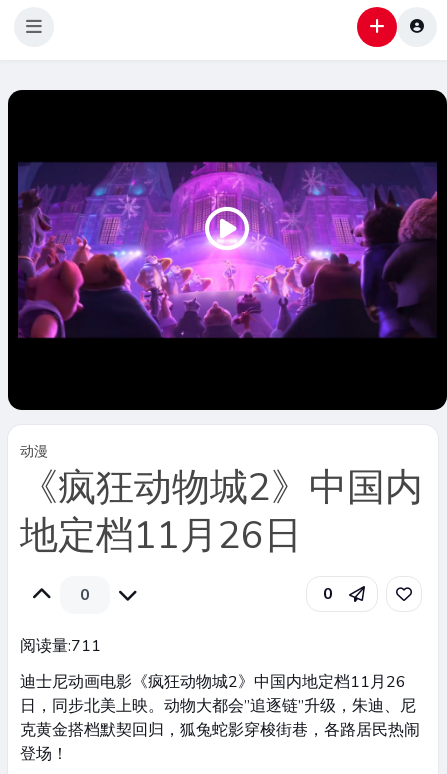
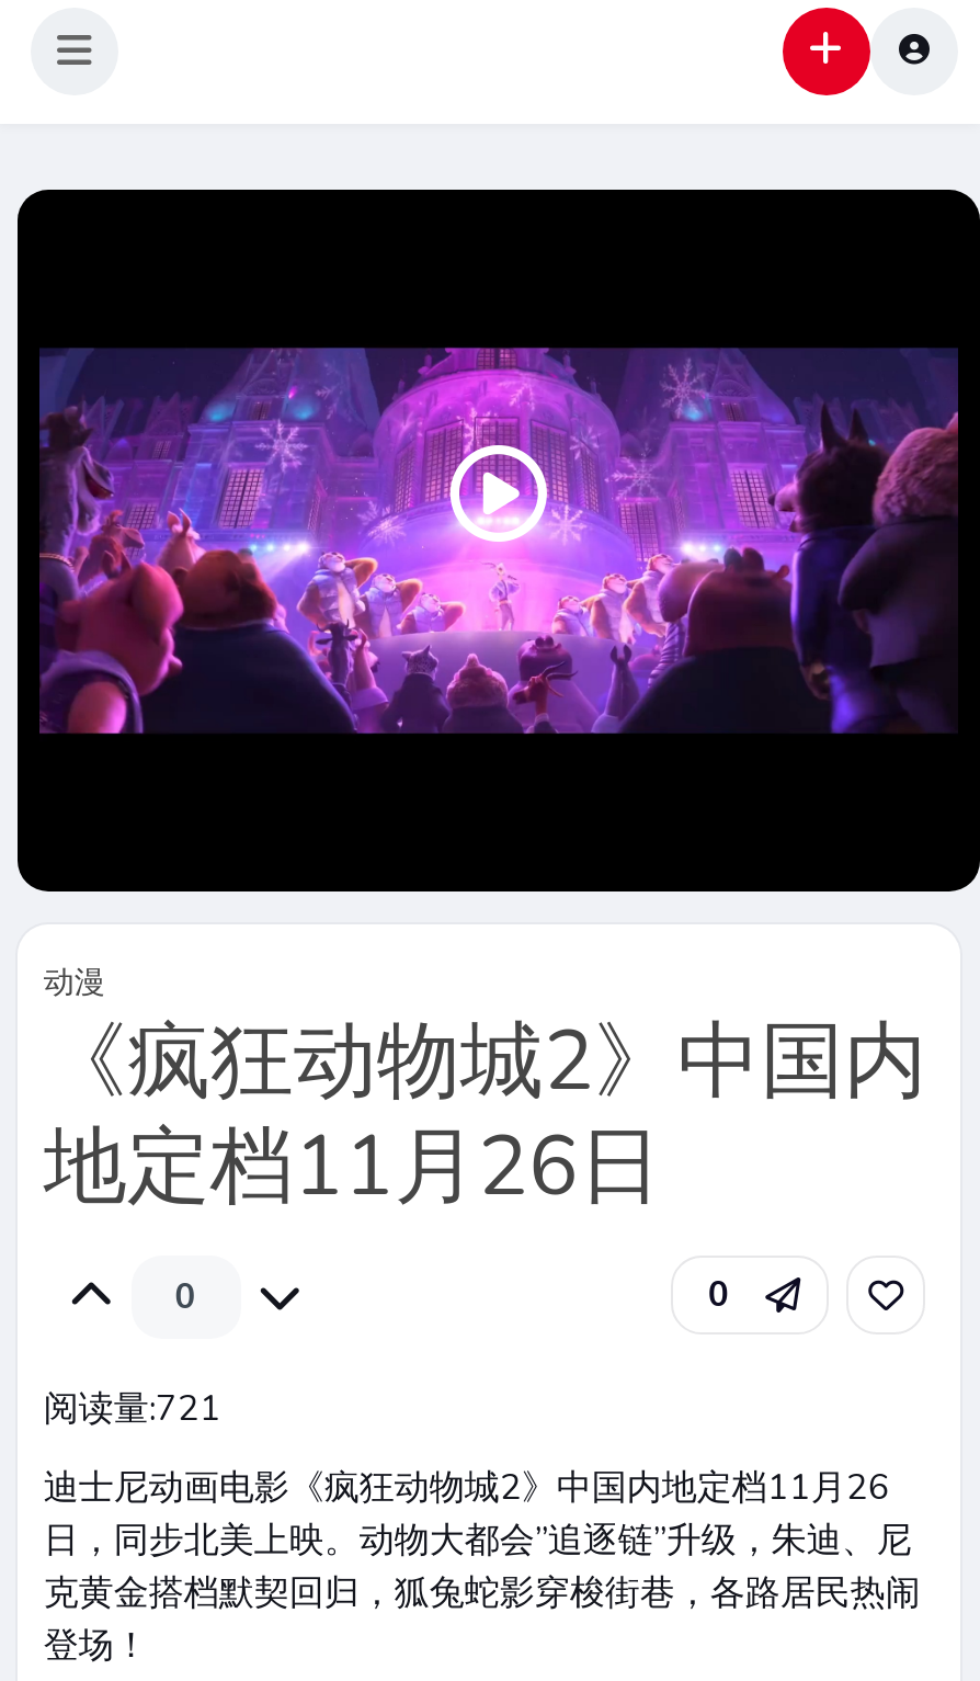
[20,635,101,657] 阅读量:711 -> [44,1385,221,1433] 阅读量:721

